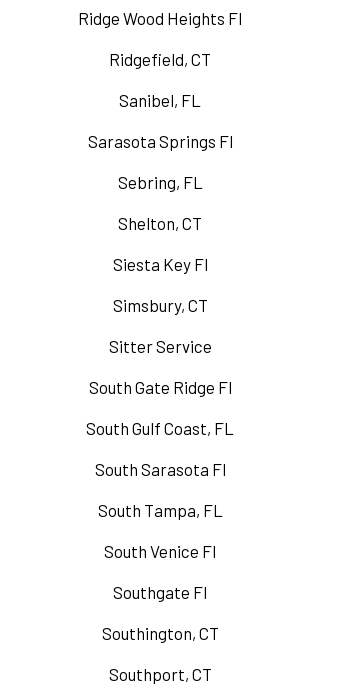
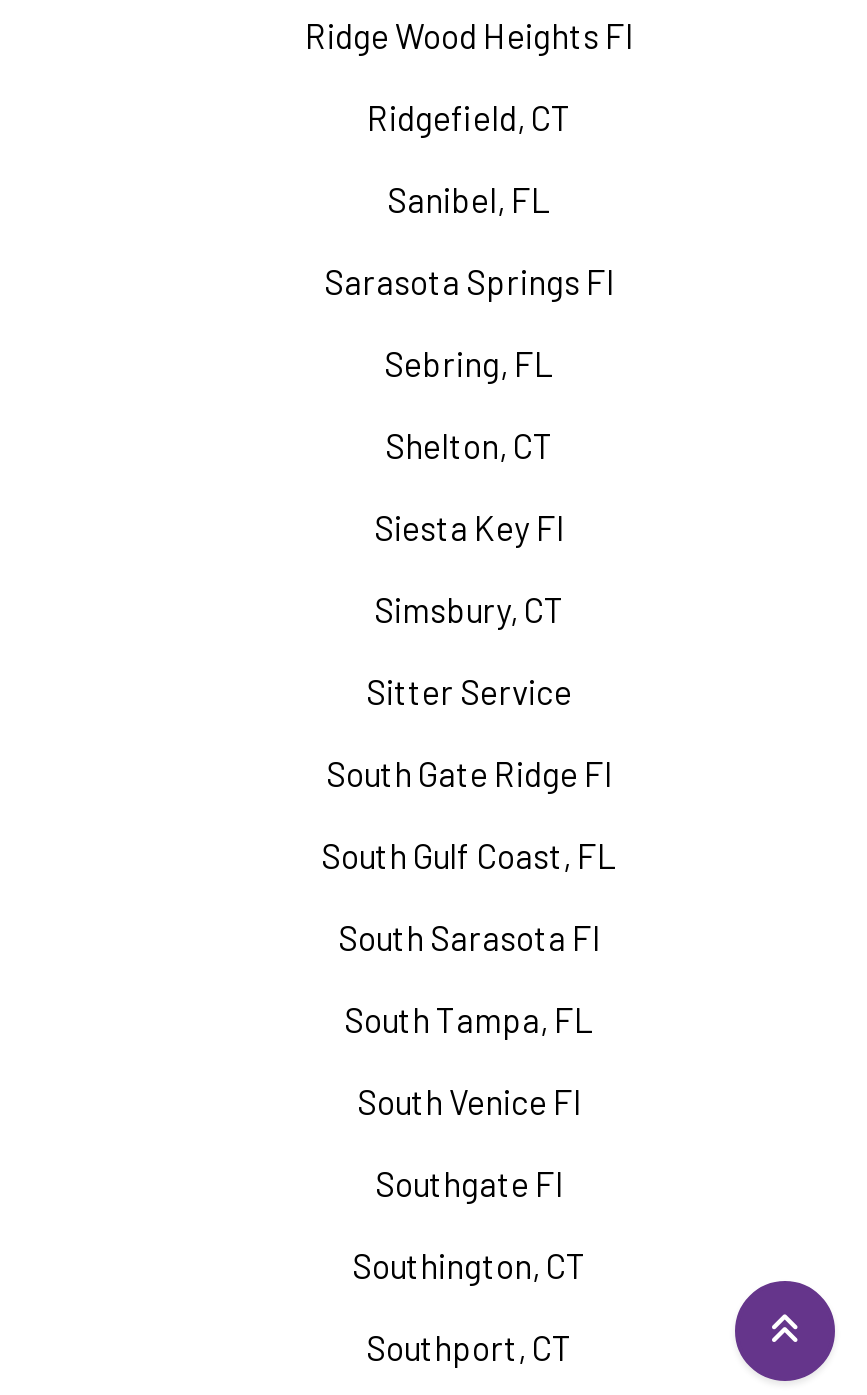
none -> [733,1279,837,1385] [image]

